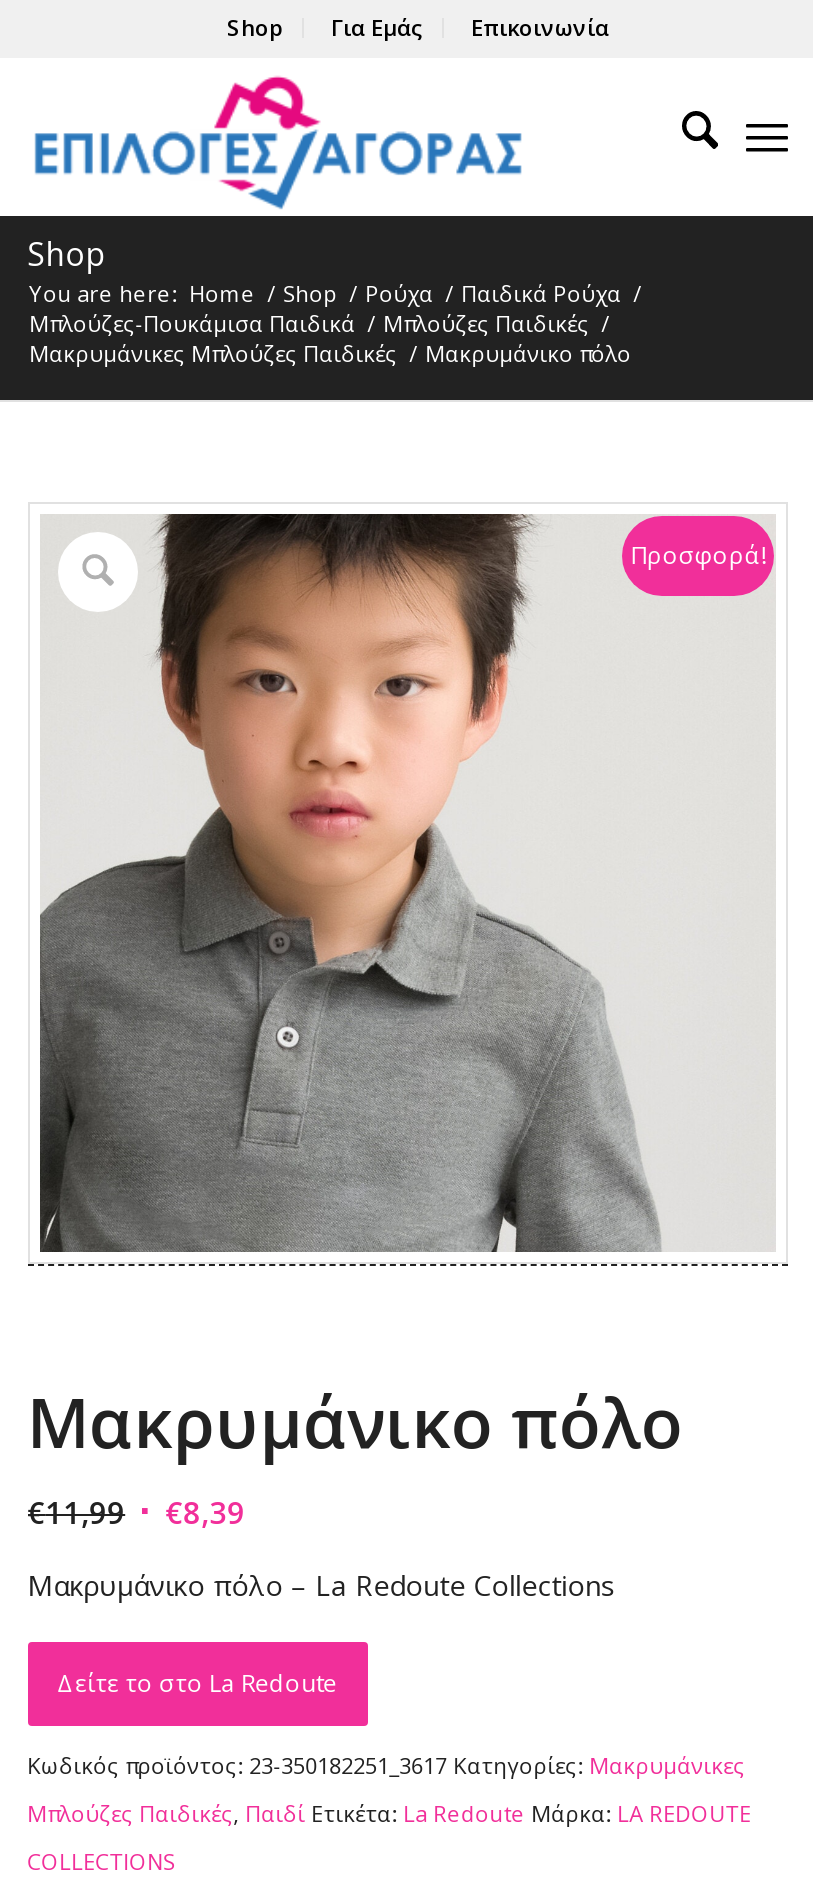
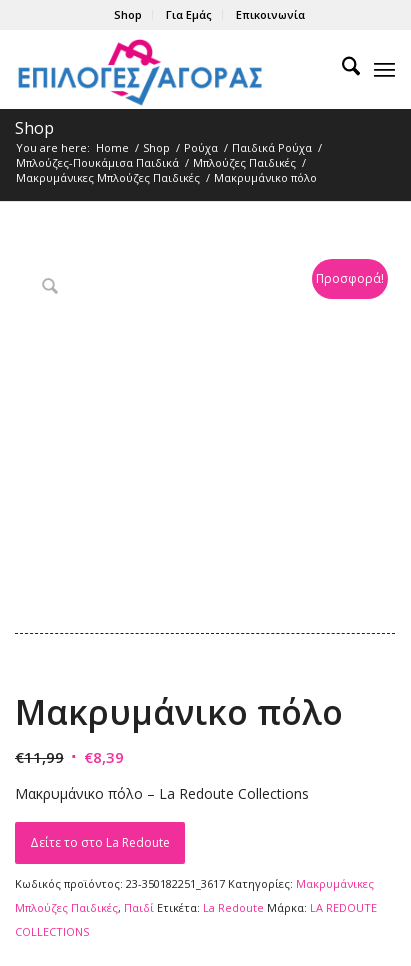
[38,512,774,1254] [image] -> none

